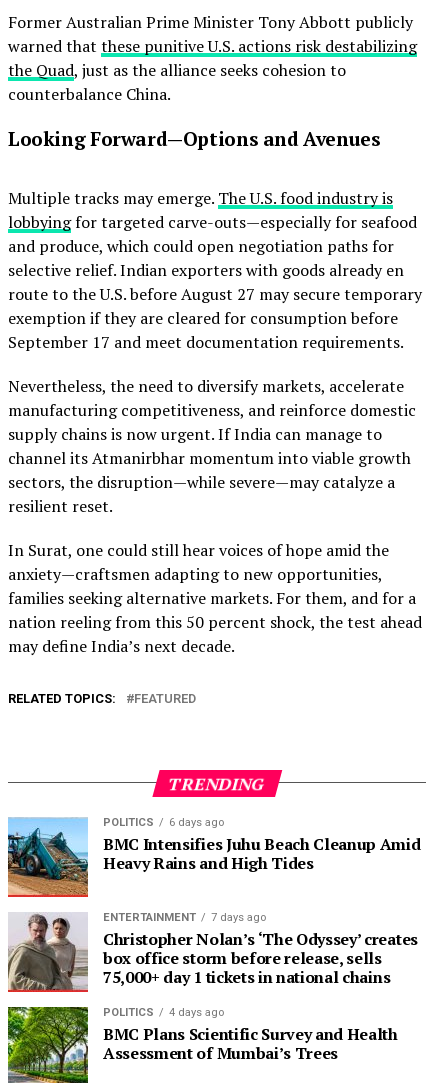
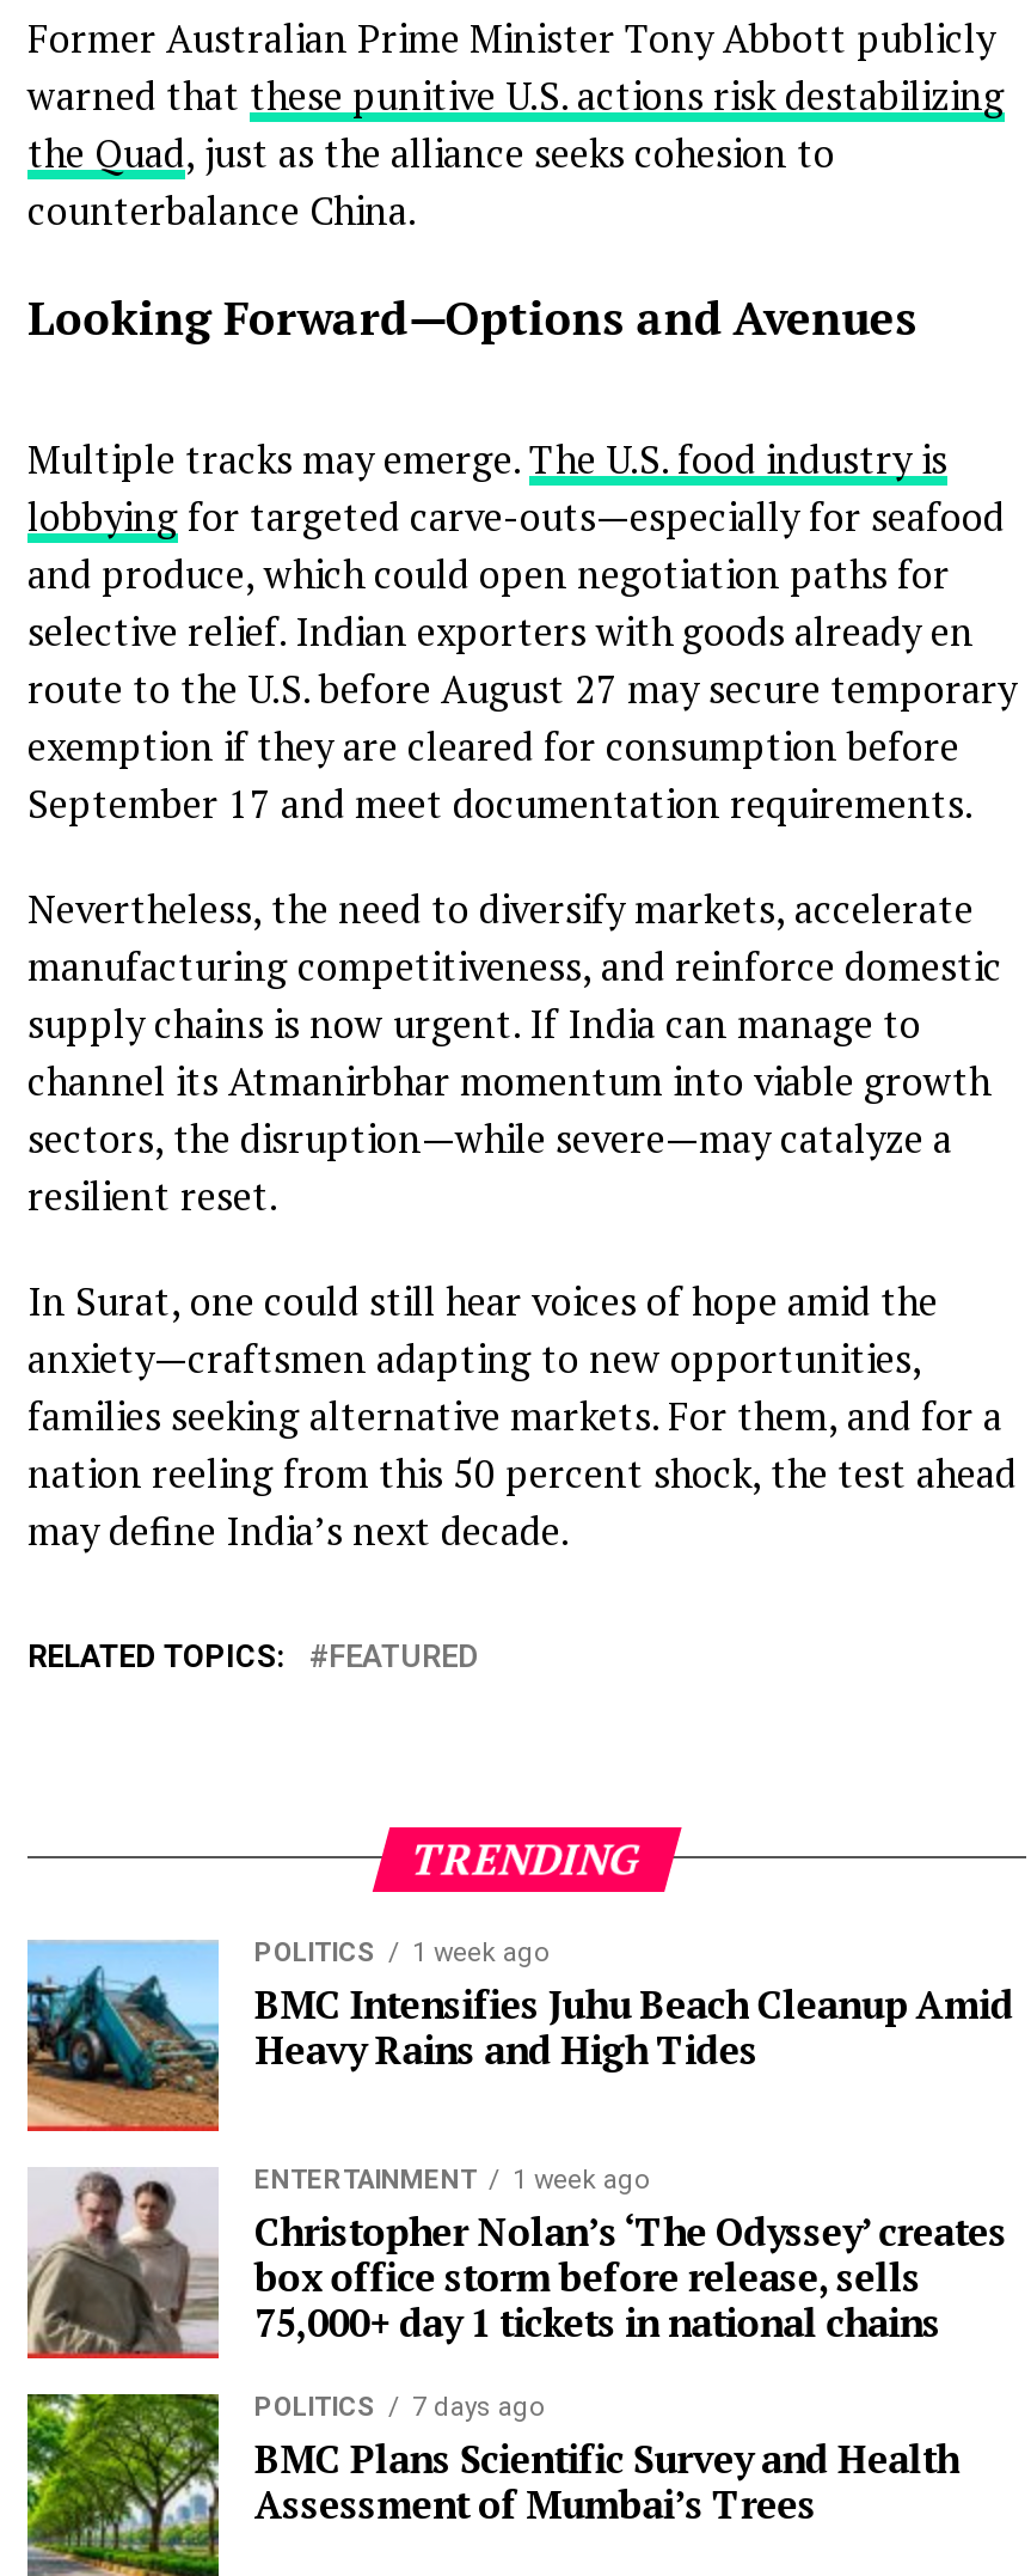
[103,816,224,829] POLITICS 6 days ago -> [254,1937,548,1968] POLITICS 1 week ago
[103,911,266,924] ENTERTAINMENT 7 days ago -> [254,2164,649,2195] ENTERTAINMENT 1 week ago
[103,1006,224,1019] POLITICS 4 days ago -> [254,2391,544,2422] POLITICS 7 days ago

